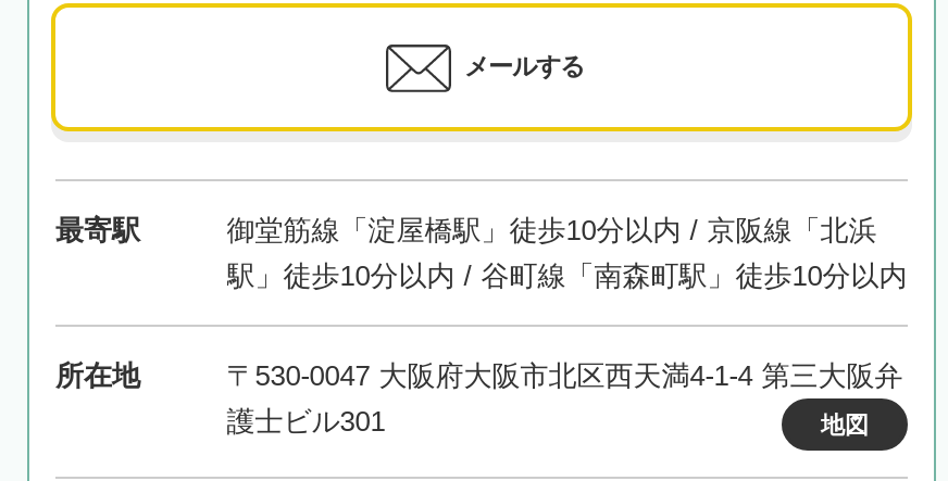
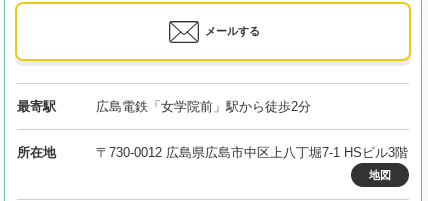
[227,214,907,292] 御堂筋線「淀屋橋駅」徒歩10分以内 / 京阪線「北浜 | 駅」徒歩10分以内 / 谷町線「南森町駅」徒歩10分以内 -> [96,99,311,114] 広島電鉄「女学院前」駅から徒歩2分
[227,360,903,438] 〒530-0047 大阪府大阪市北区西天満4-1-4 第三大阪弁 | 護士ビル301 -> [96,145,408,160] 〒730-0012 広島県広島市中区上八丁堀7-1 HSビル3階

